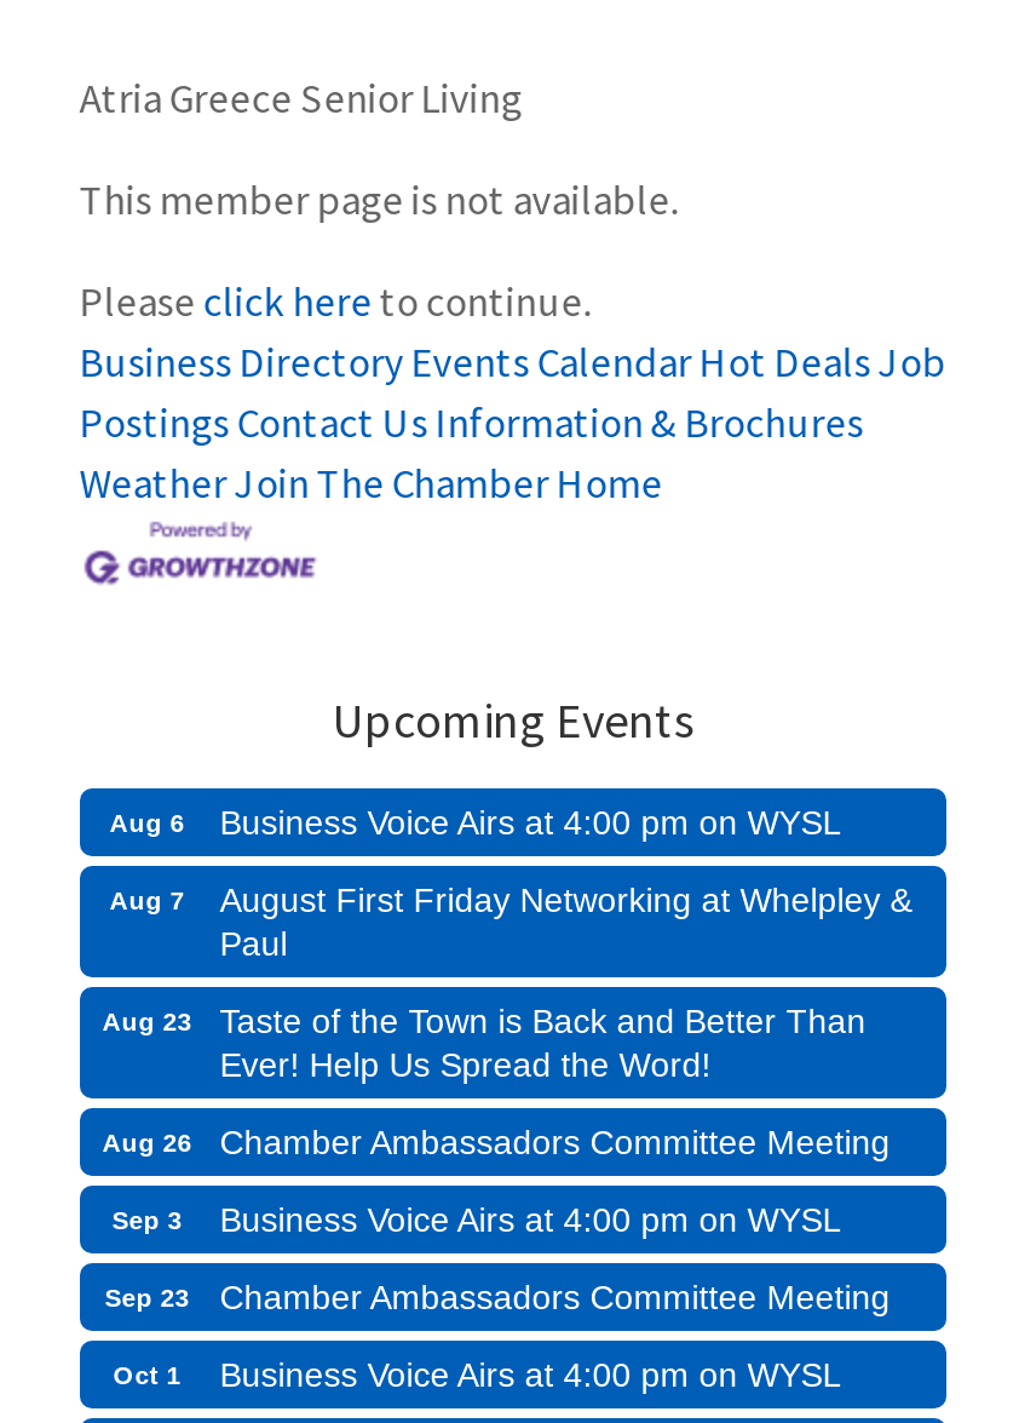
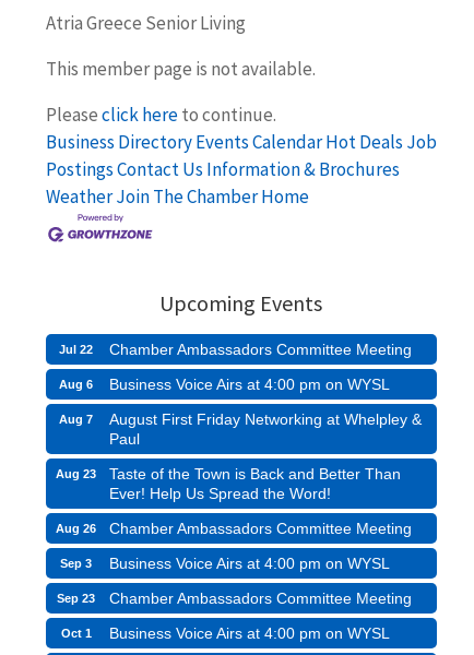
none -> [59,341,412,359] Jul 22 | Chamber Ambassadors Committee Meeting

